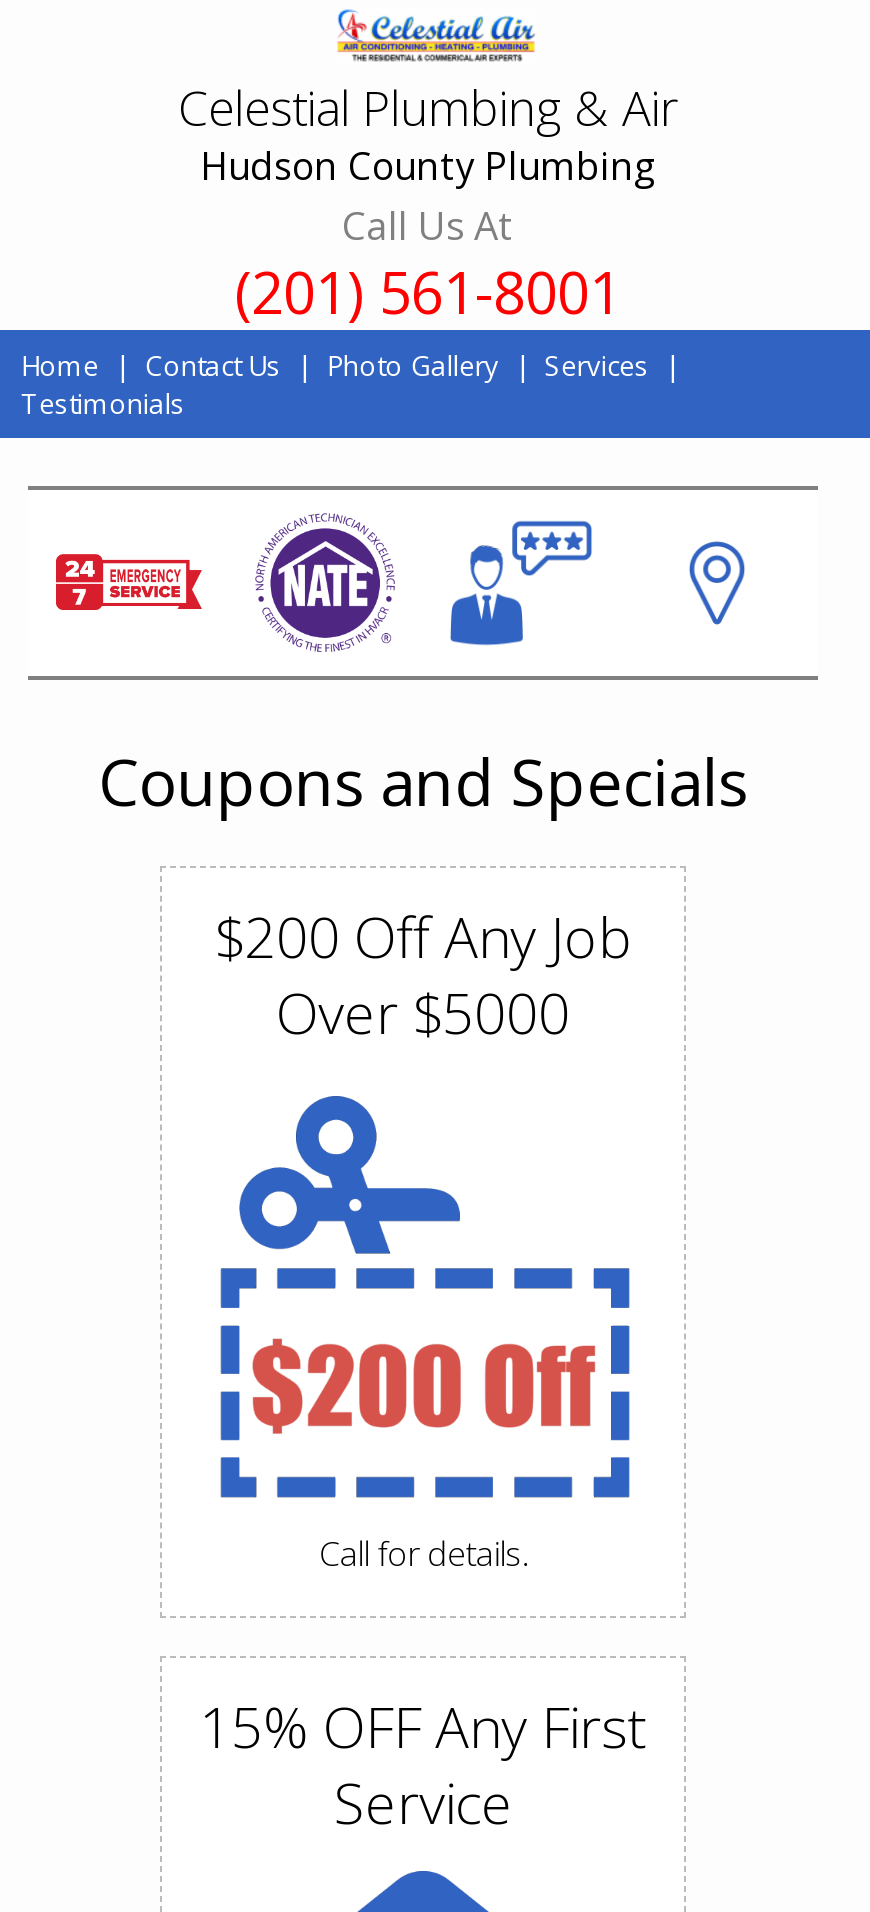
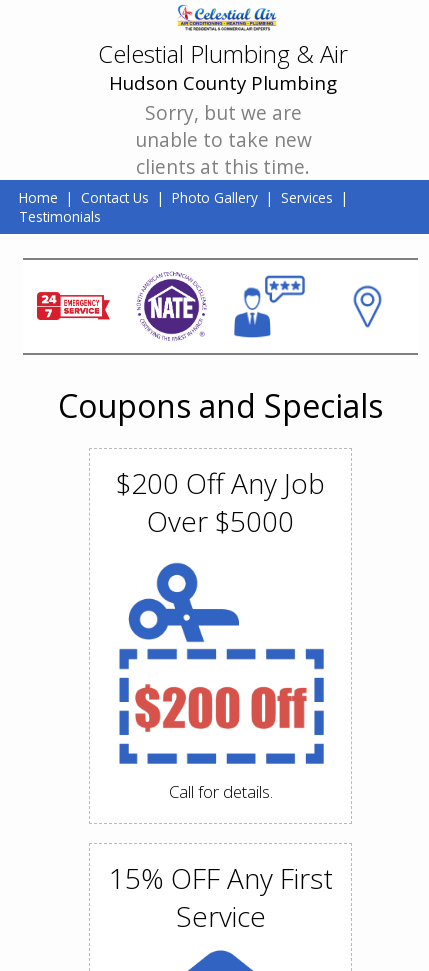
[235,197,621,329] Call Us At | (201) 561-8001 -> [134,98,311,179] Sorry, but we are | unable to take new | clients at this time.

